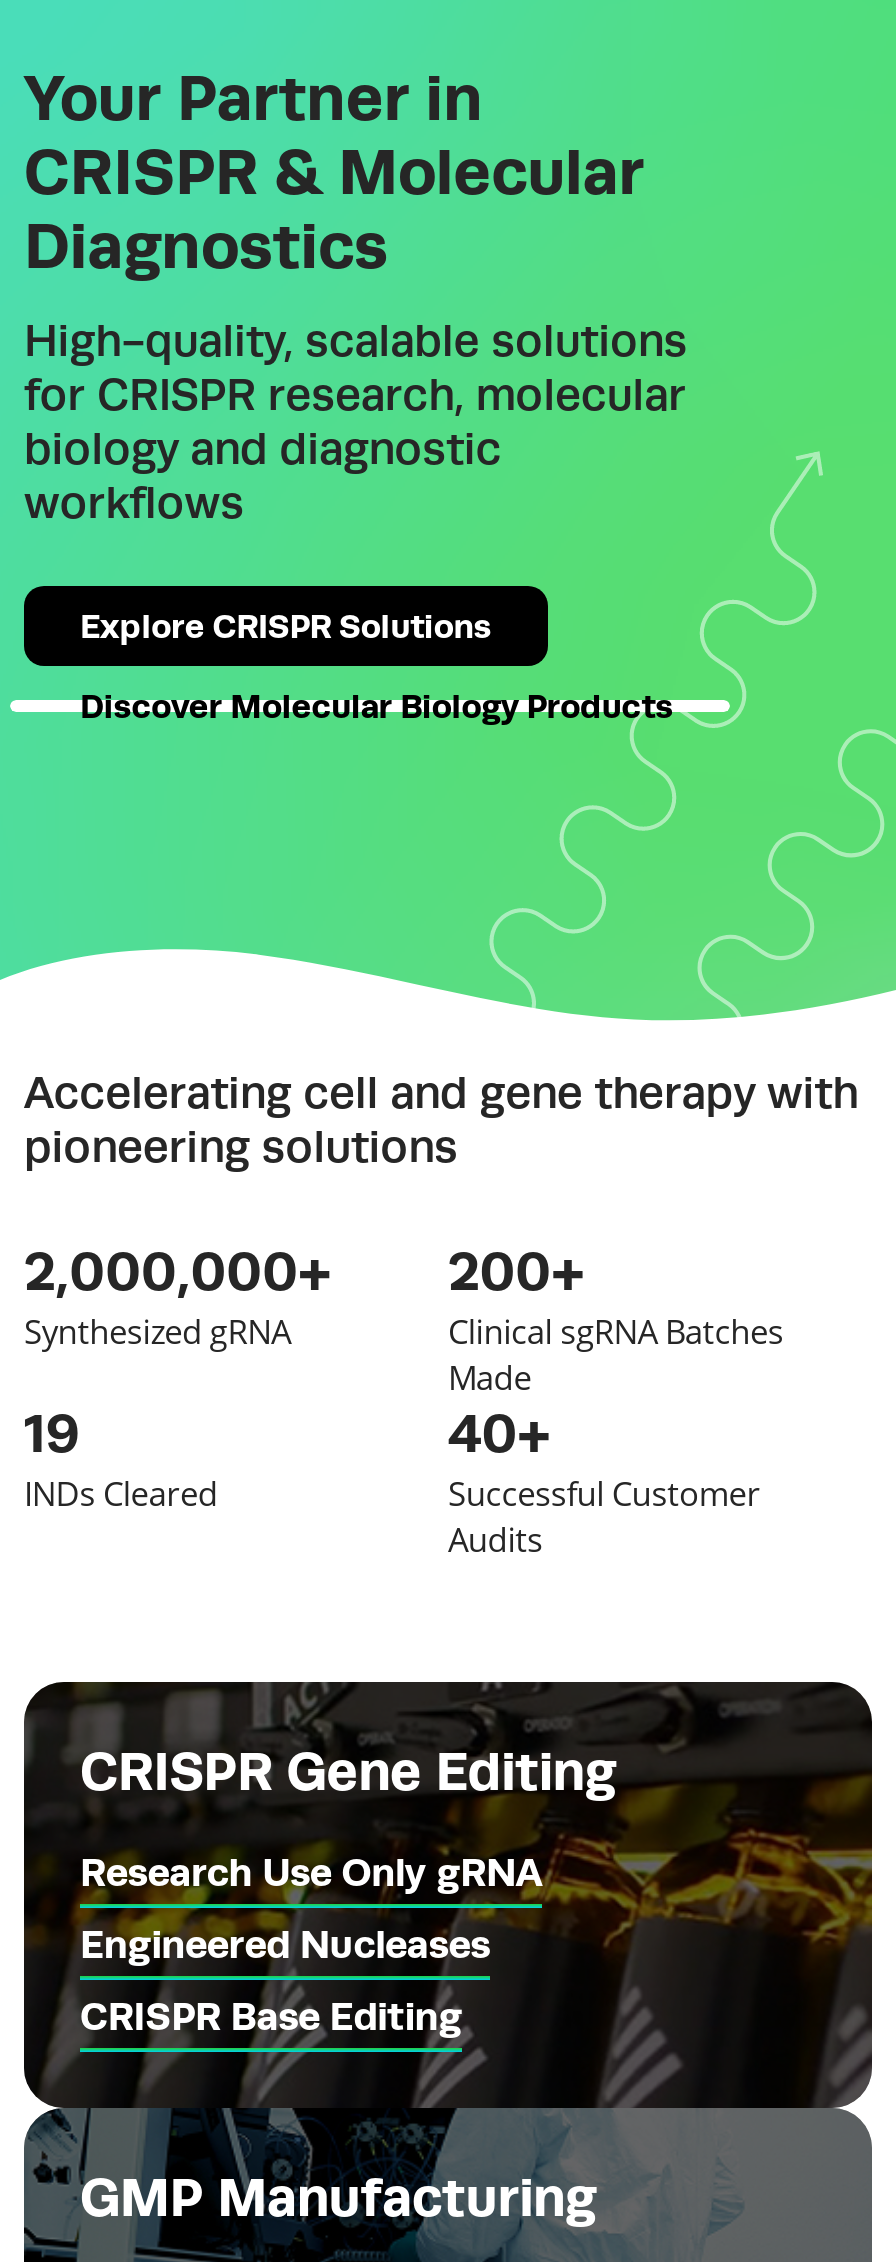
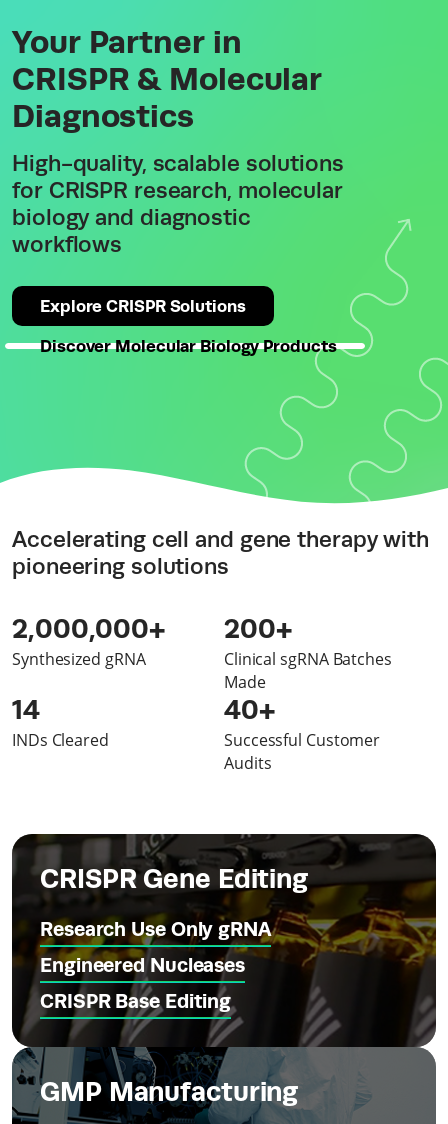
[24,1402,80,1464] 19 -> [12,694,40,725] 14

